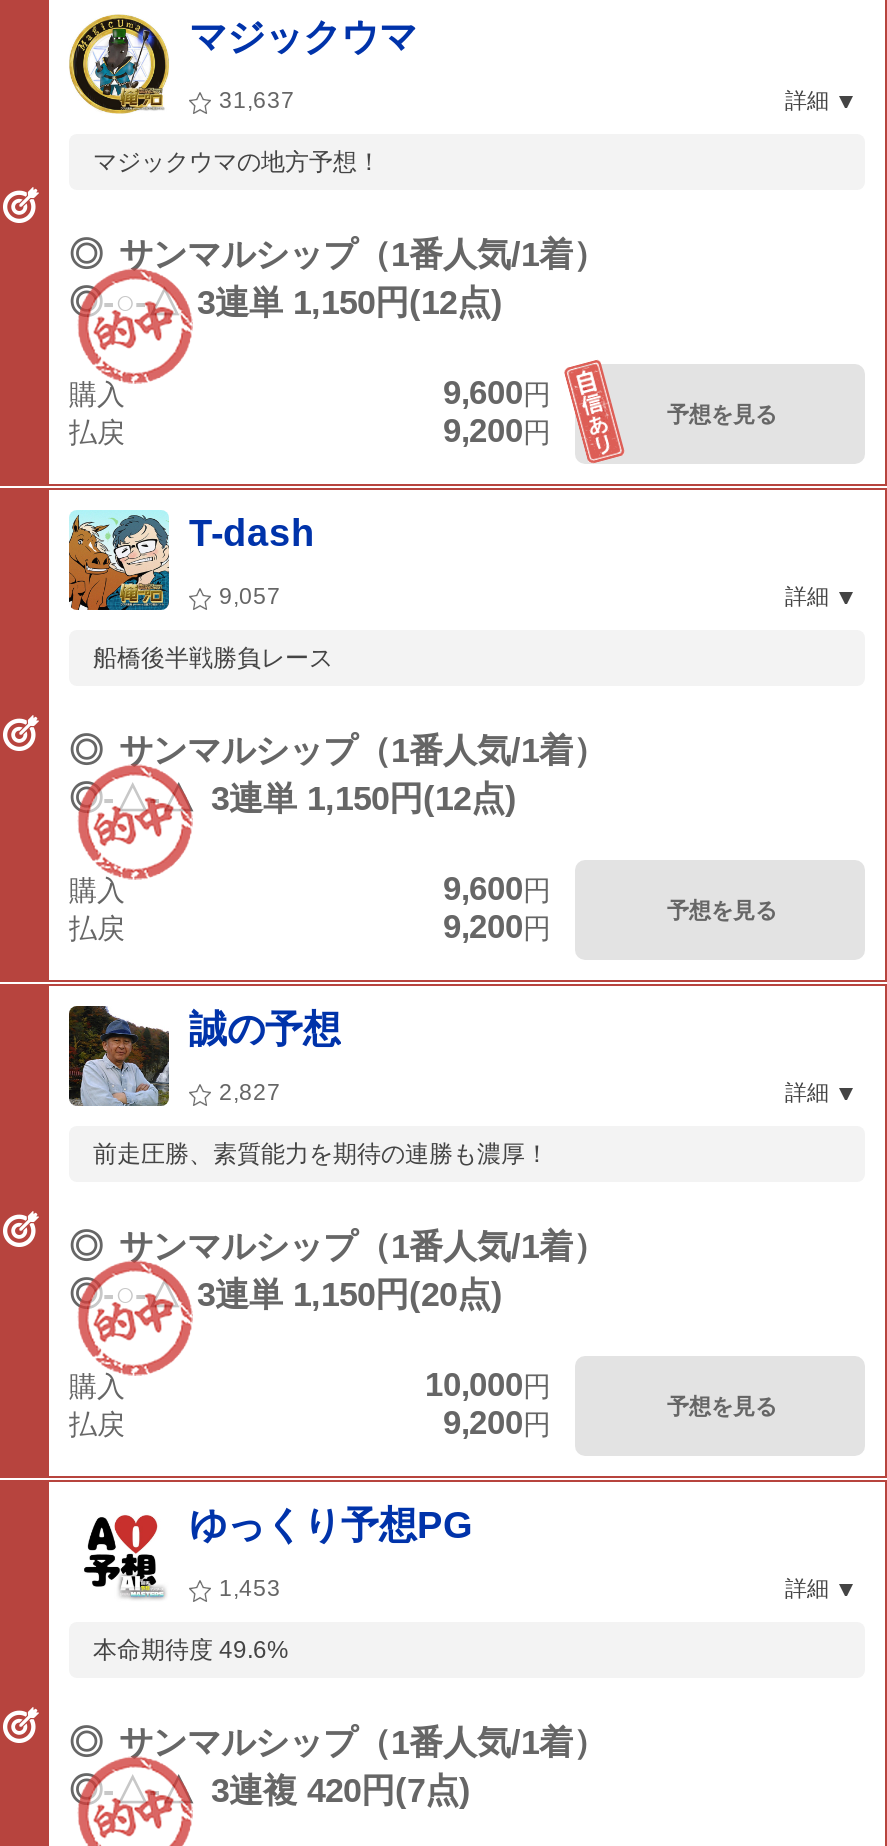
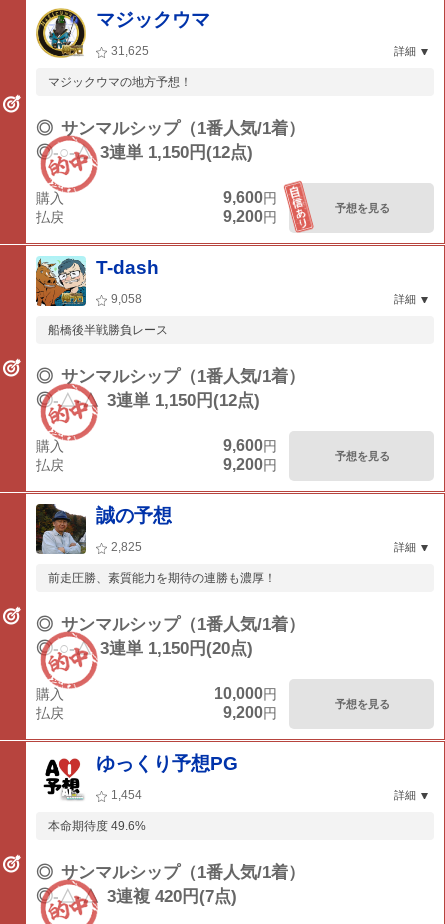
[219,88,295,112] 31,637 -> [111,45,149,57] 31,625
[219,584,281,608] 9,057 -> [111,293,142,305] 9,058
[219,1080,281,1104] 2,827 -> [111,541,142,553] 2,825
[219,1576,281,1600] 1,453 -> [111,789,142,801] 1,454

